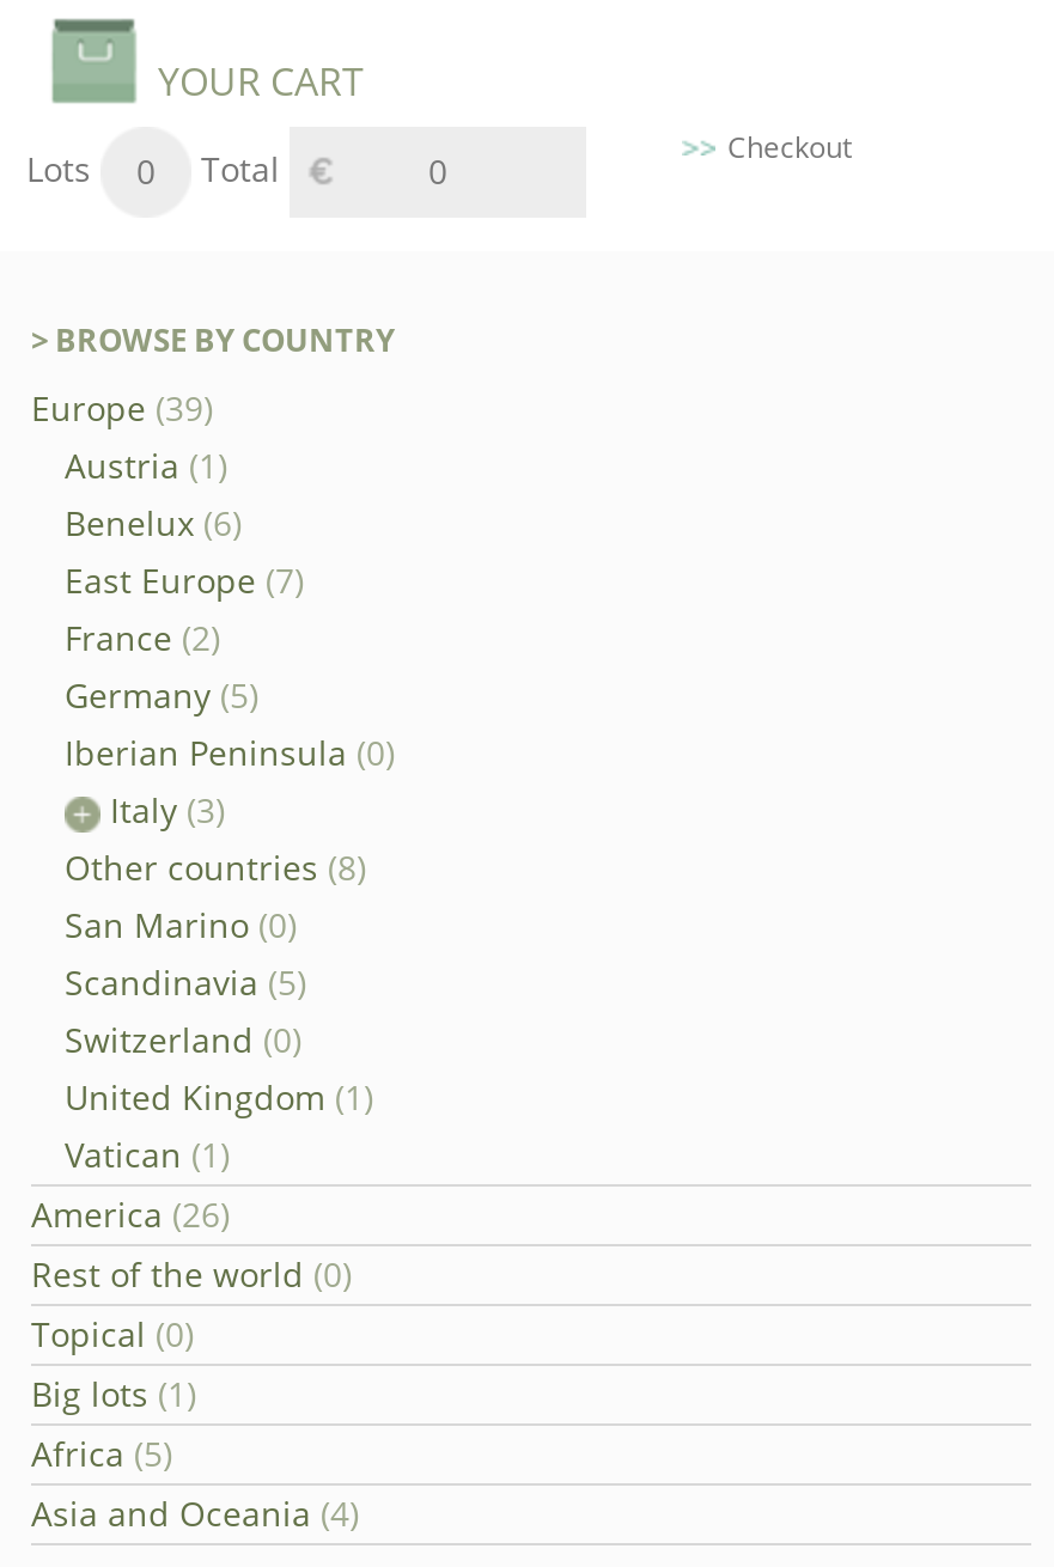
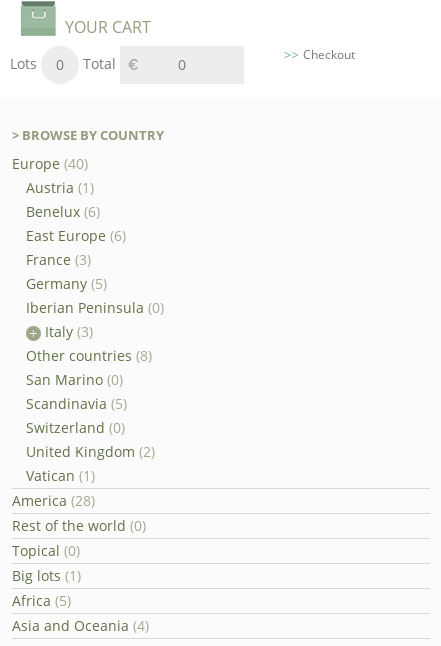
[31,385,213,431] Europe (39) -> [12,154,88,173] Europe (40)
[65,557,304,603] East Europe (7) -> [26,226,126,245] East Europe (6)
[65,615,220,660] France (2) -> [26,250,91,269] France (3)
[65,1074,373,1120] United Kingdom (1) -> [26,442,155,461] United Kingdom (2)
[31,1191,230,1237] America (26) -> [12,491,95,510] America (28)

